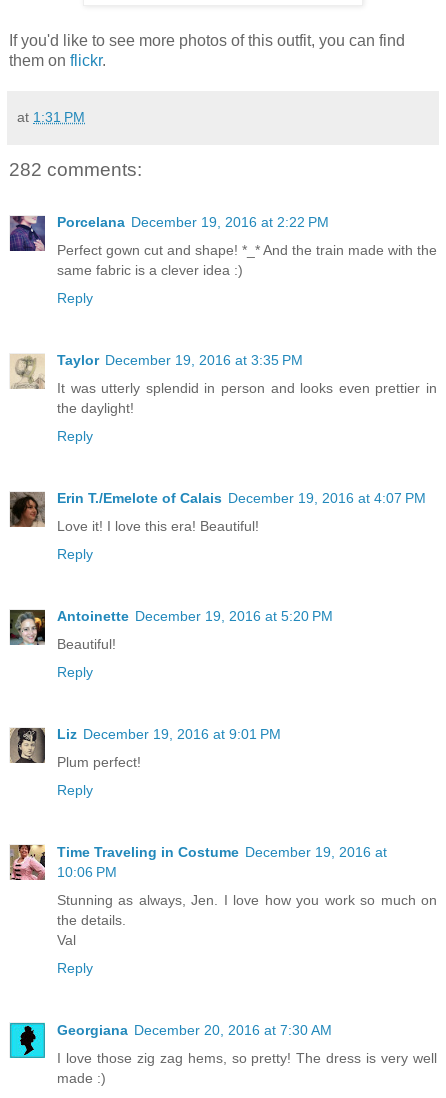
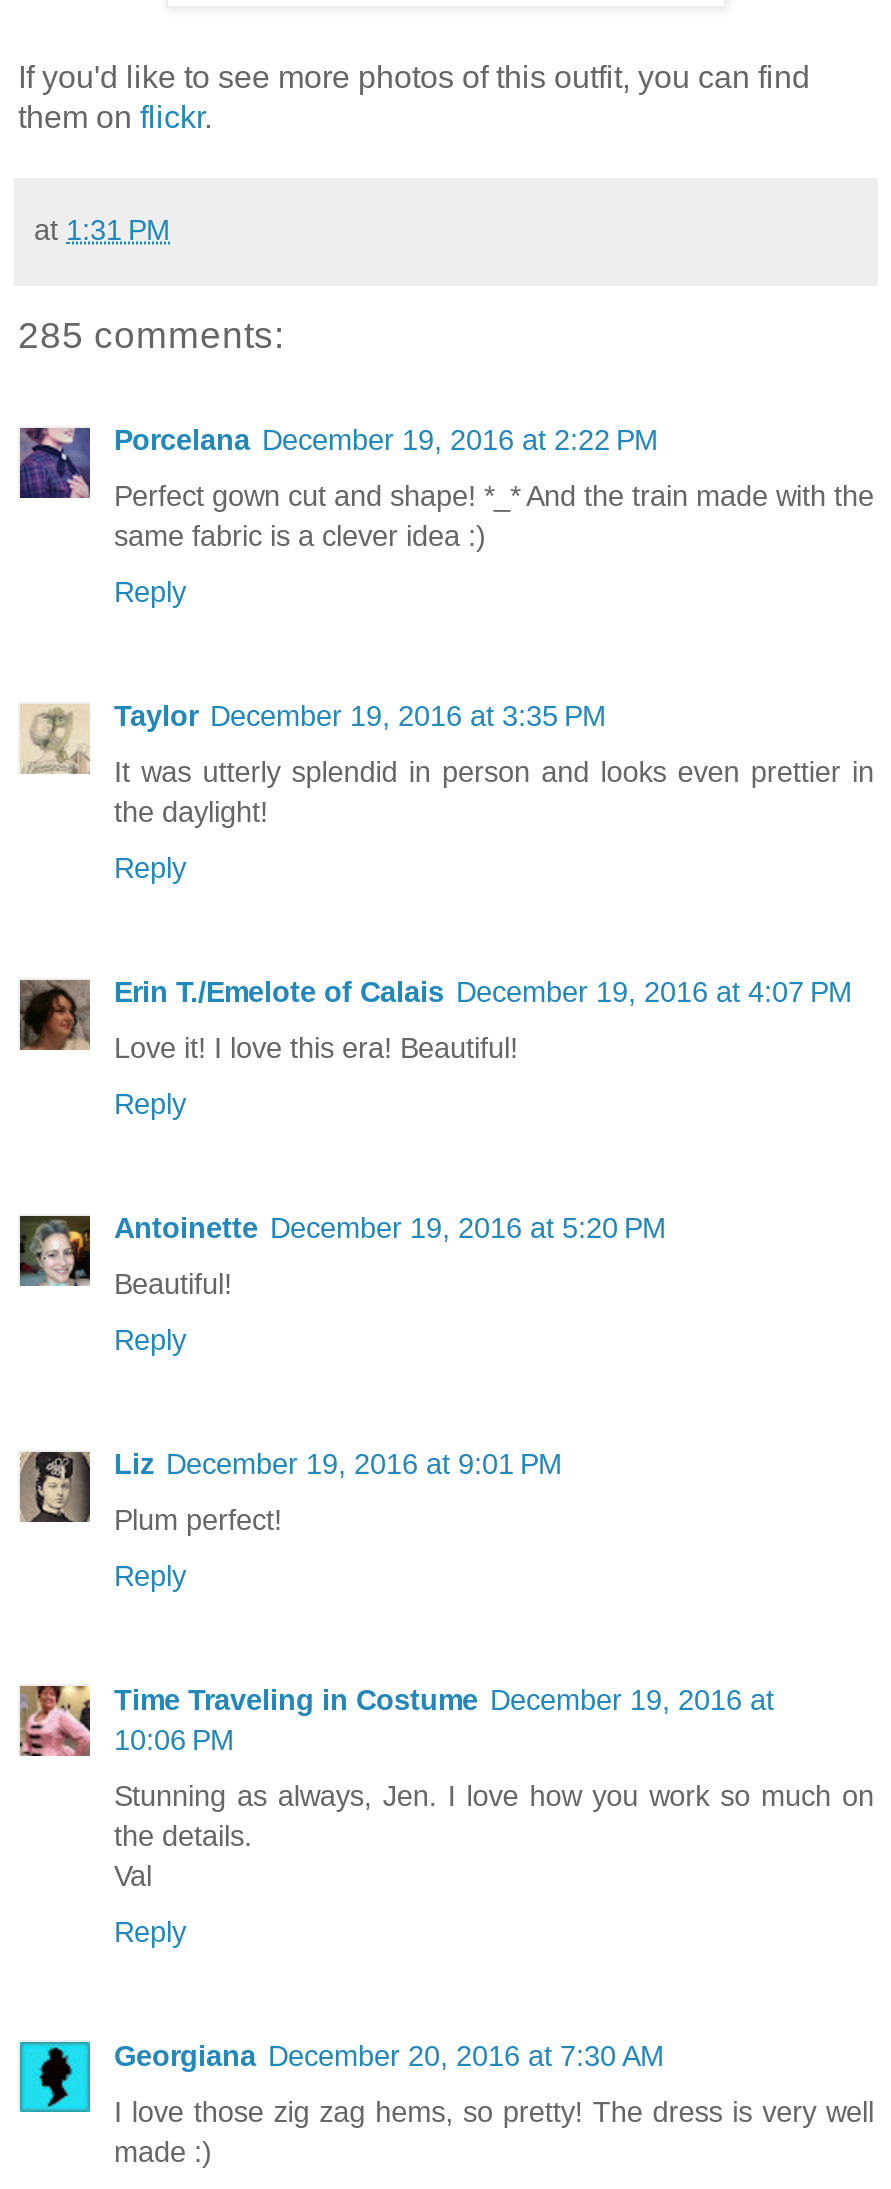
[9,159,142,180] 282 comments: -> [18,315,284,357] 285 comments:

